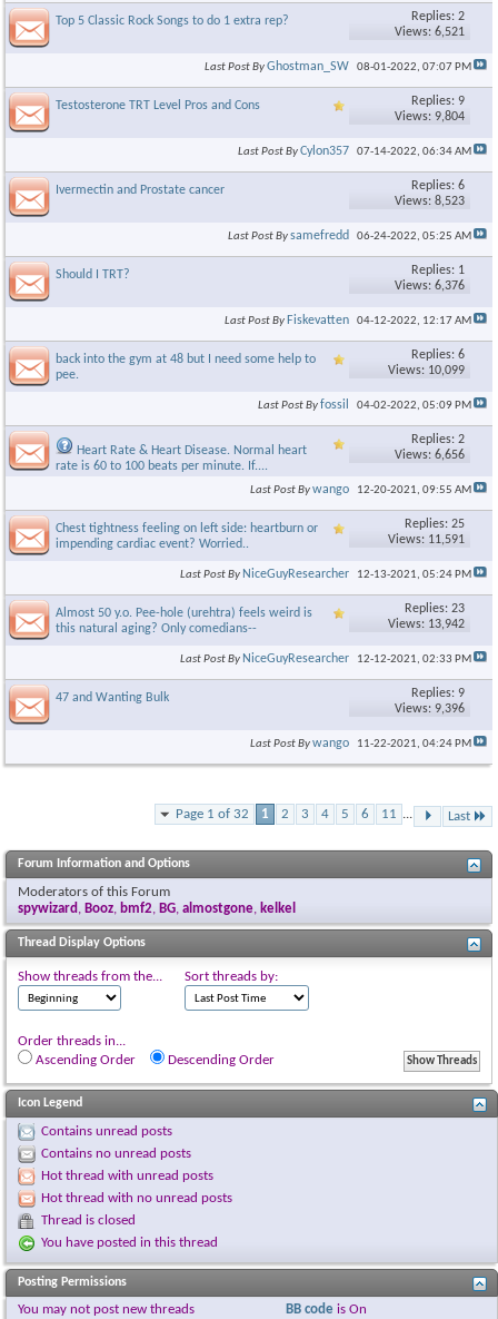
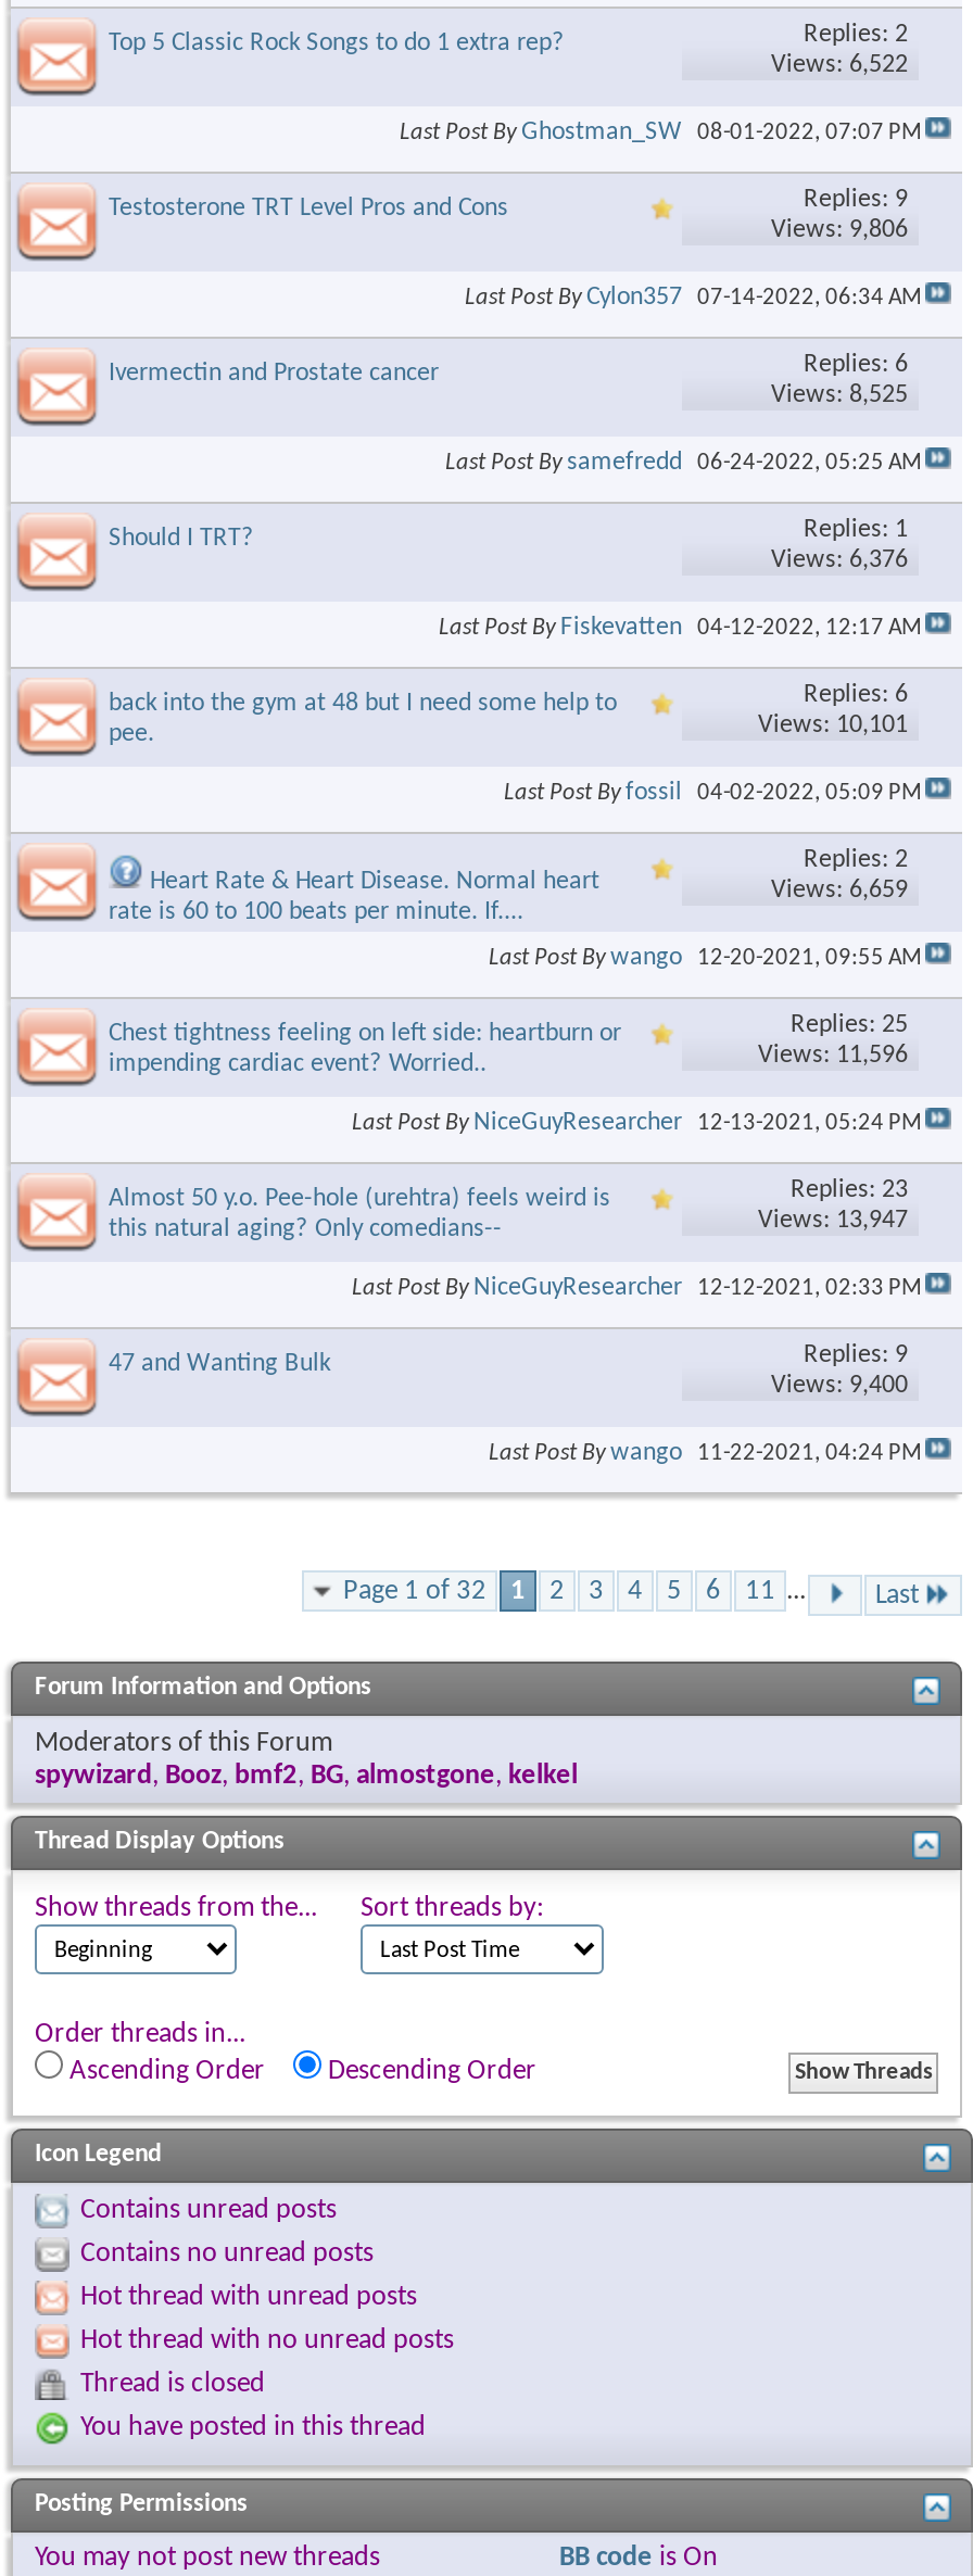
[395,26,465,39] Views: 6,521 -> [771,52,908,78] Views: 6,522
[395,110,465,124] Views: 9,804 -> [771,217,908,243] Views: 9,806
[395,195,465,208] Views: 8,523 -> [771,382,908,408] Views: 8,525
[388,364,465,377] Views: 10,099 -> [758,712,908,738] Views: 10,101
[395,449,465,462] Views: 6,656 -> [771,877,908,904] Views: 6,659
[388,533,465,547] Views: 11,591 -> [758,1043,908,1069] Views: 11,596
[388,618,465,631] Views: 13,942 -> [758,1208,908,1234] Views: 13,947
[395,702,465,716] Views: 9,396 -> [771,1373,908,1399] Views: 9,400

